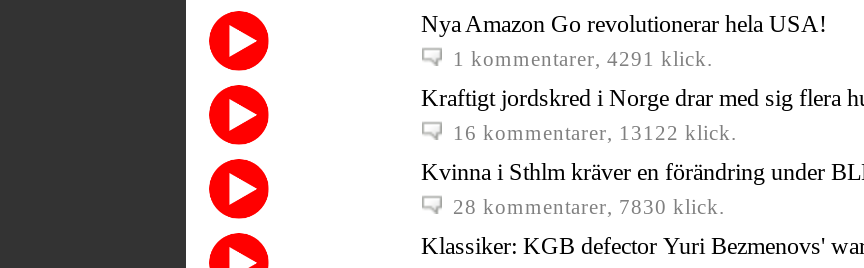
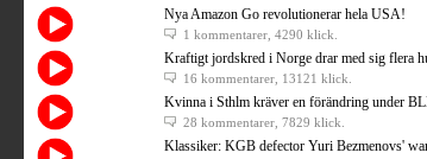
[453,48,713,70] 1 kommentarer, 4291 klick. -> [183,28,337,42] 1 kommentarer, 4290 klick.
[453,122,737,144] 16 kommentarer, 13122 klick. -> [183,72,351,85] 16 kommentarer, 13121 klick.
[453,196,725,218] 28 kommentarer, 7830 klick. -> [183,116,344,129] 28 kommentarer, 7829 klick.

